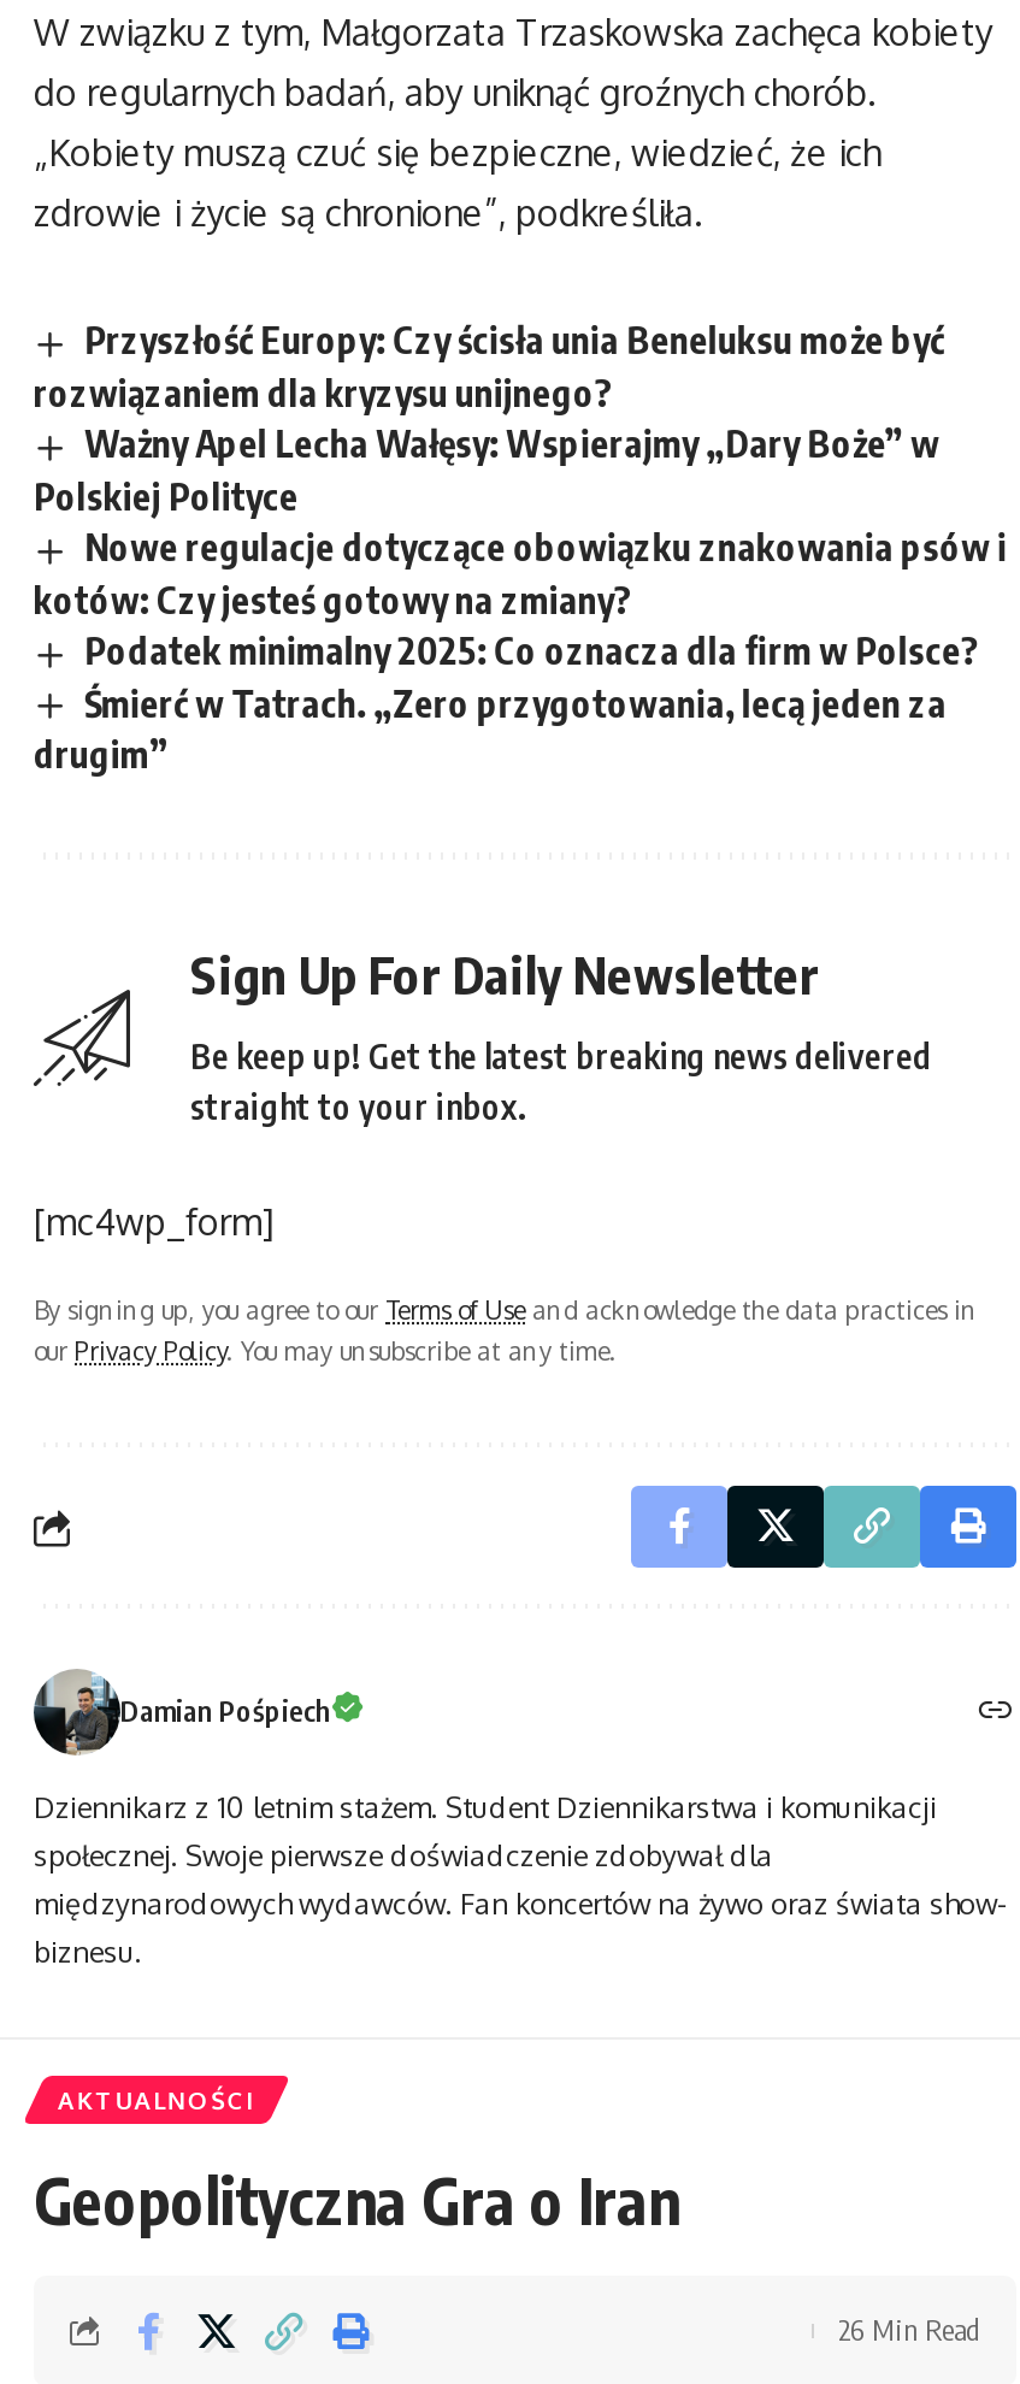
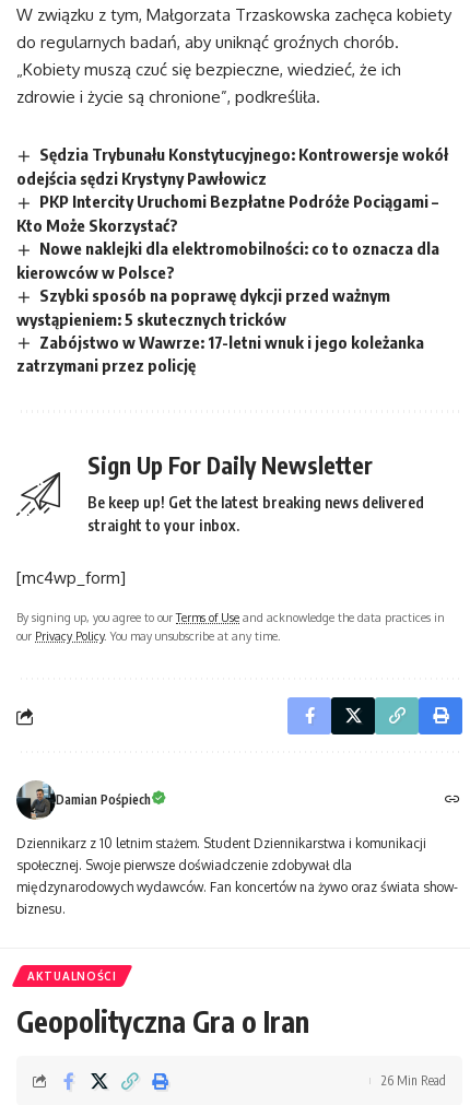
[34,318,1007,777] Przyszłość Europy: Czy ścisła unia Beneluksu może być | rozwiązaniem dla kryzysu unijnego? | Ważny Apel Lecha Wałęsy: Wspierajmy „Dary Boże” w | Polskiej Polityce | Nowe regulacje dotyczące obowiązku znakowania psów i | kotów: Czy jesteś gotowy na zmiany? | Podatek minimalny 2025: Co oznacza dla firm w Polsce? | Śmierć w Tatrach. „Zero przygotowania, lecą jeden za | drugim” -> [16,144,448,375] Sędzia Trybunału Konstytucyjnego: Kontrowersje wokół | odejścia sędzi Krystyny Pawłowicz | PKP Intercity Uruchomi Bezpłatne Podróże Pociągami – | Kto Może Skorzystać? | Nowe naklejki dla elektromobilności: co to oznacza dla | kierowców w Polsce? | Szybki sposób na poprawę dykcji przed ważnym | wystąpieniem: 5 skutecznych tricków | Zabójstwo w Wawrze: 17-letni wnuk i jego koleżanka | zatrzymani przez policję

